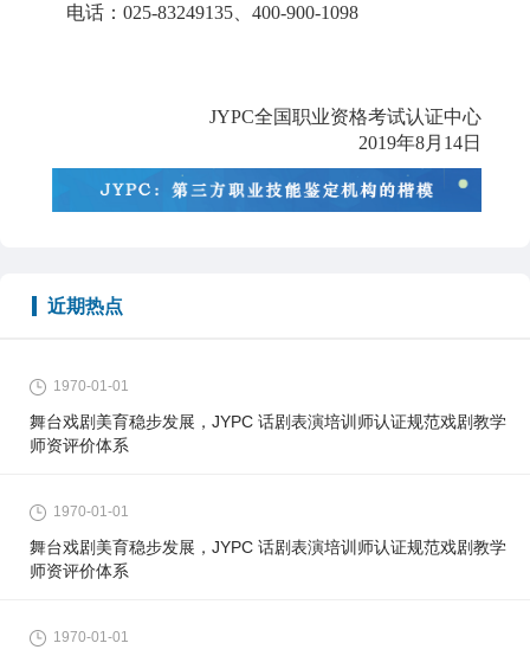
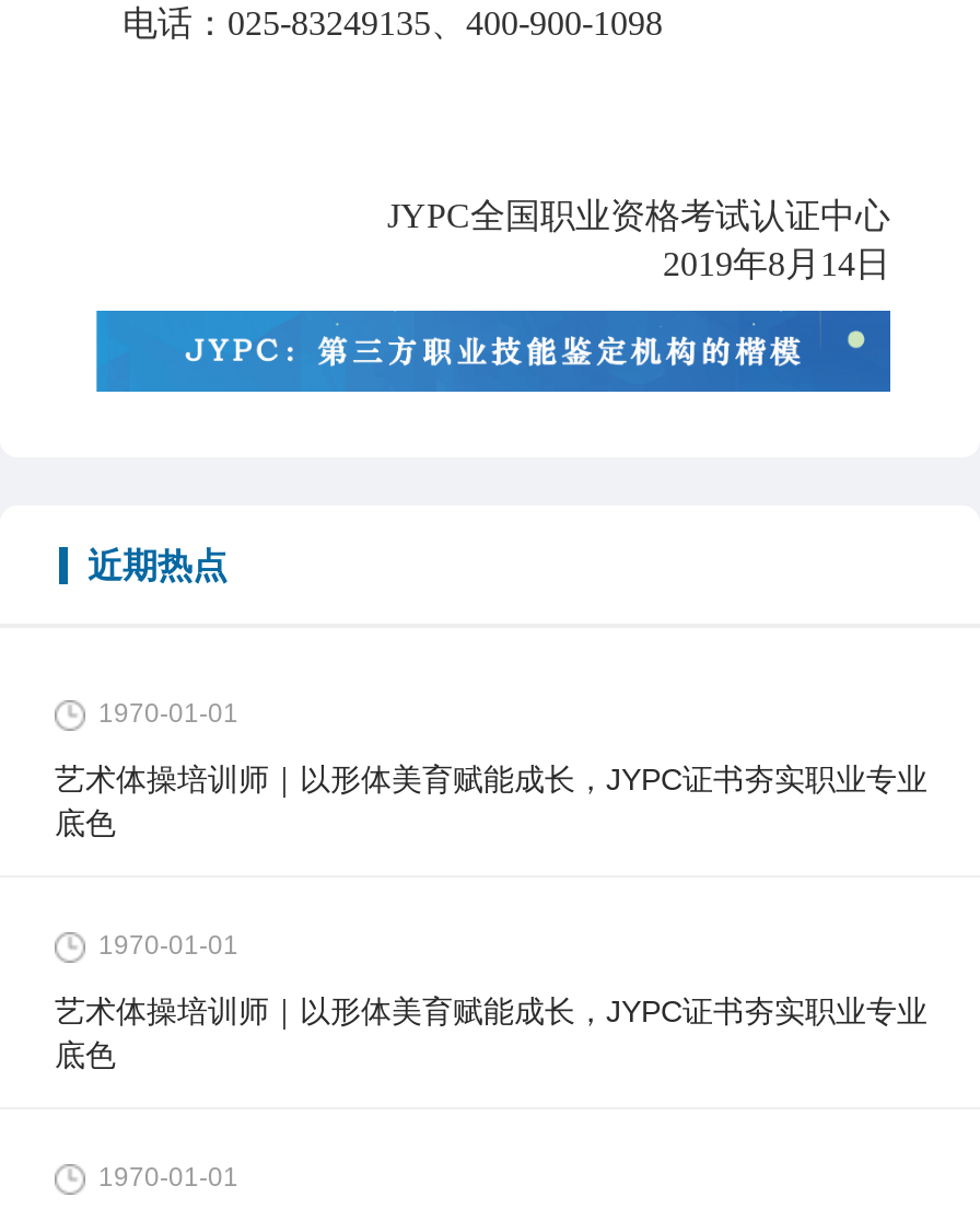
[30,412,506,455] 舞台戏剧美育稳步发展，JYPC 话剧表演培训师认证规范戏剧教学 | 师资评价体系 -> [55,762,927,841] 艺术体操培训师｜以形体美育赋能成长，JYPC证书夯实职业专业 | 底色
[30,538,506,581] 舞台戏剧美育稳步发展，JYPC 话剧表演培训师认证规范戏剧教学 | 师资评价体系 -> [55,994,927,1073] 艺术体操培训师｜以形体美育赋能成长，JYPC证书夯实职业专业 | 底色

